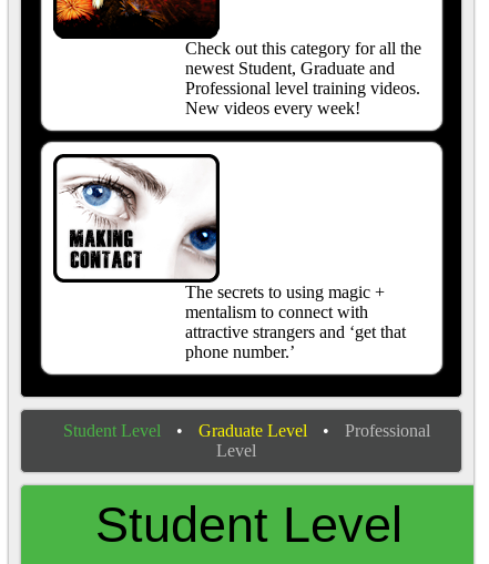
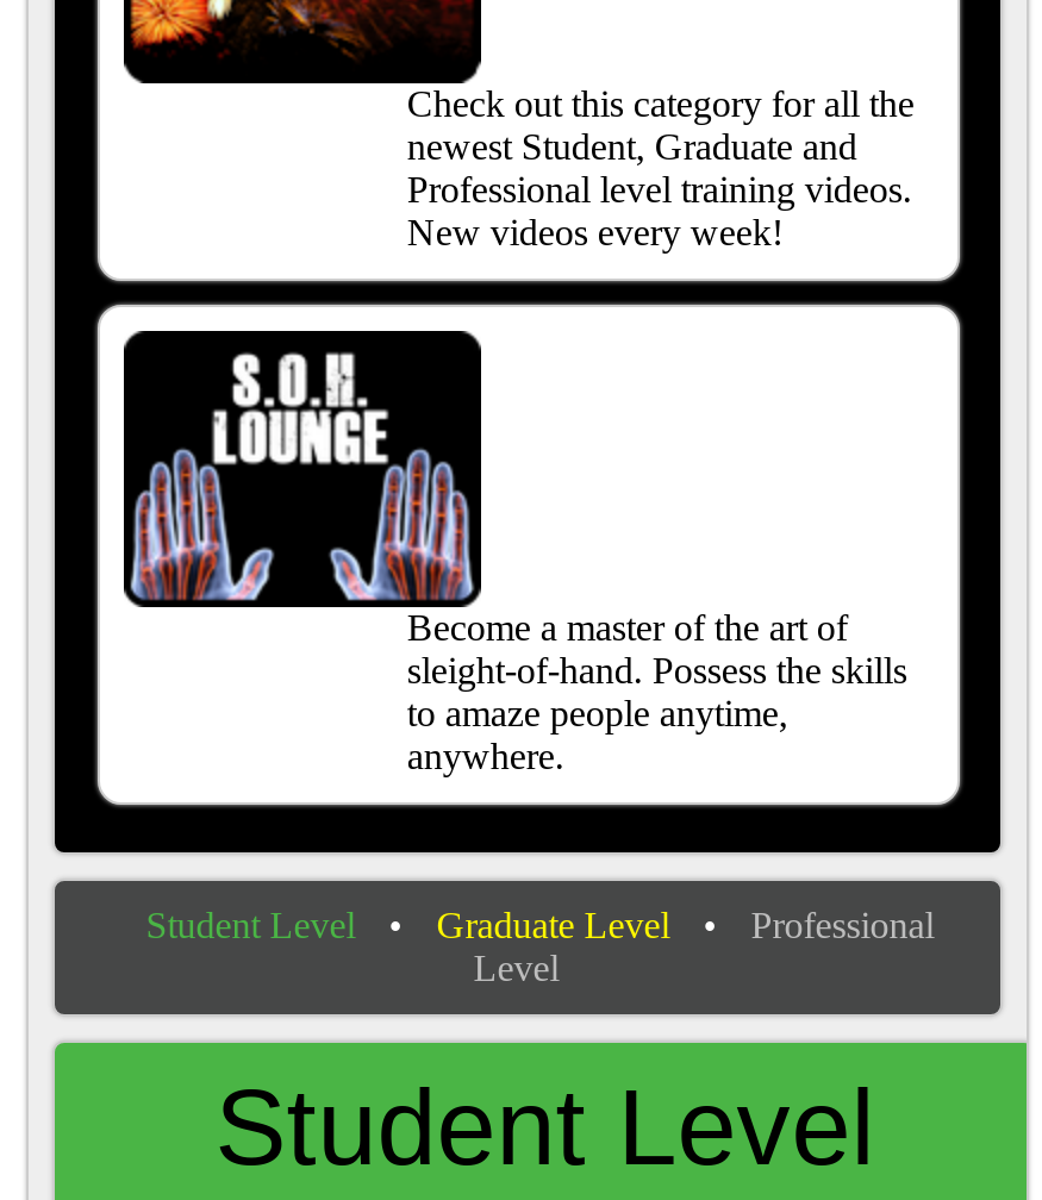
[55,156,406,361] [image] | The secrets to using magic + | mentalism to connect with | attractive strangers and ‘get that | phone number.’ -> [131,338,907,776] [image] | Become a master of the art of | sleight-of-hand. Possess the skills | to amaze people anytime, | anywhere.

